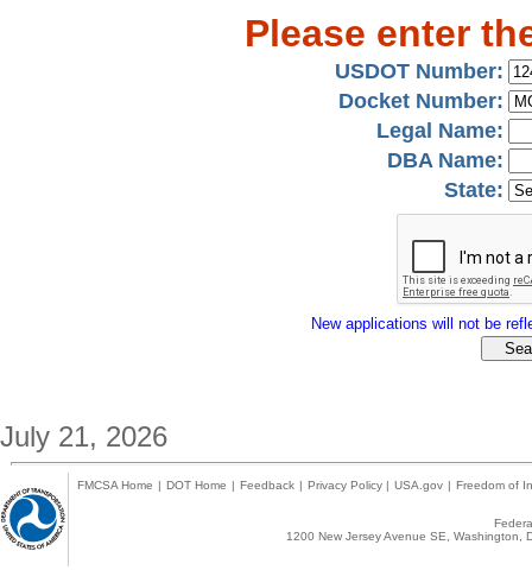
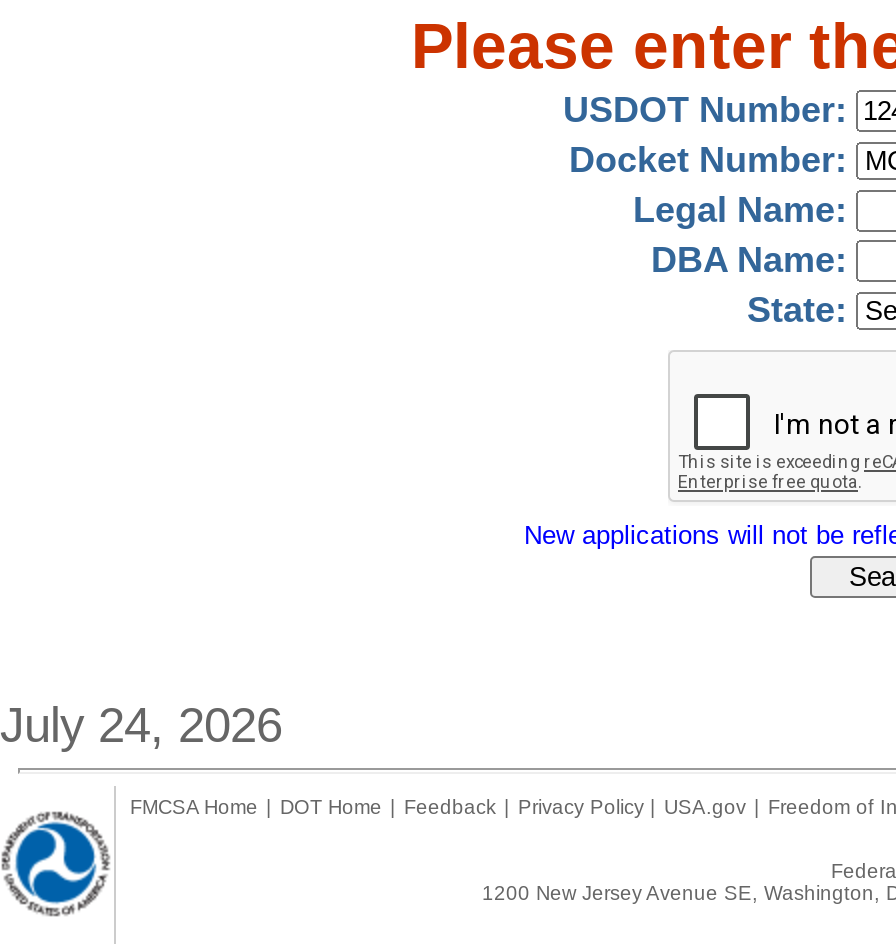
[0,420,167,452] July 21, 2026 -> [0,698,282,752] July 24, 2026

